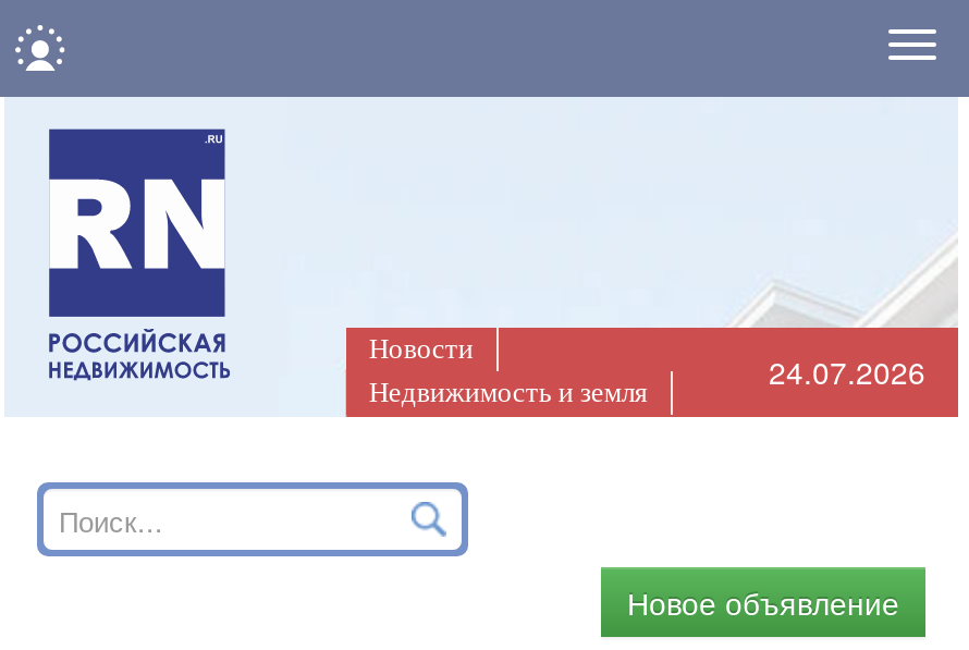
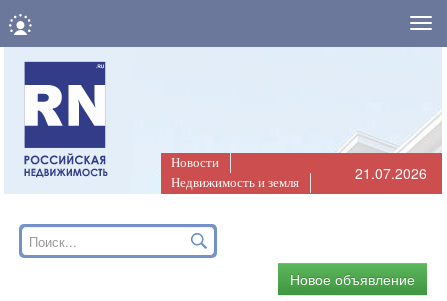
[769,349,925,393] 24.07.2026 -> [355,163,427,183] 21.07.2026

